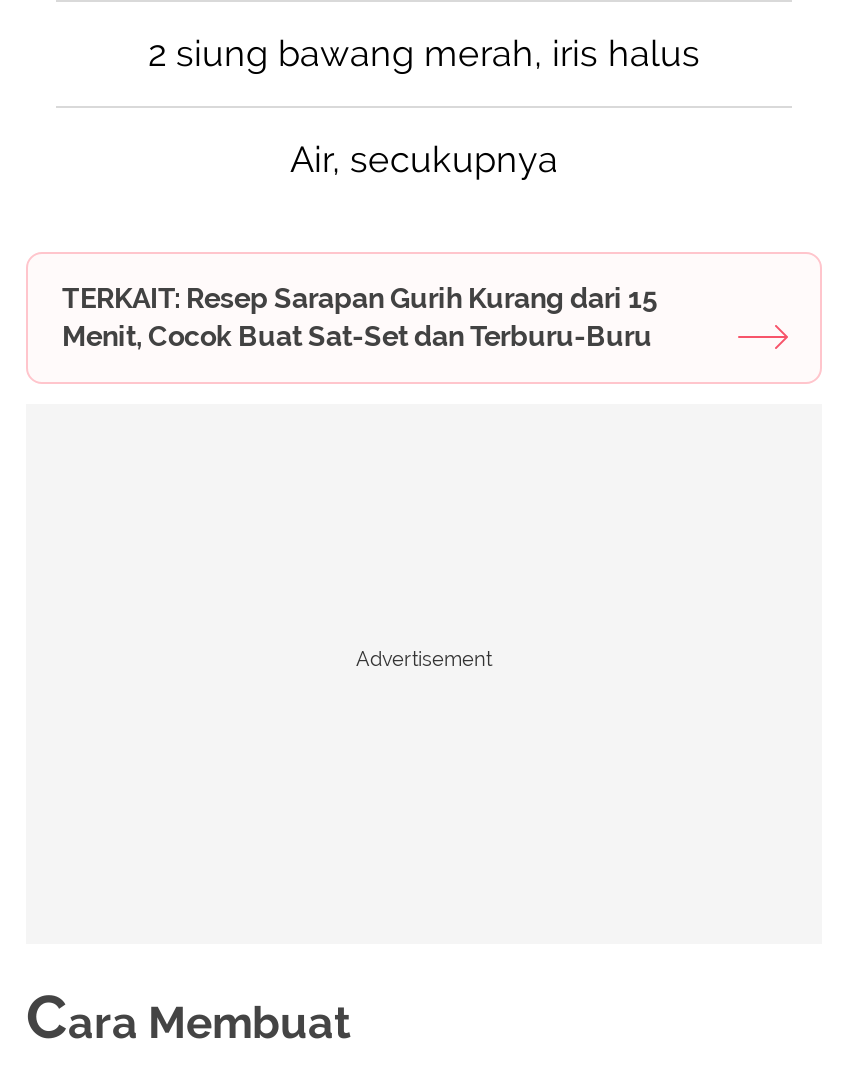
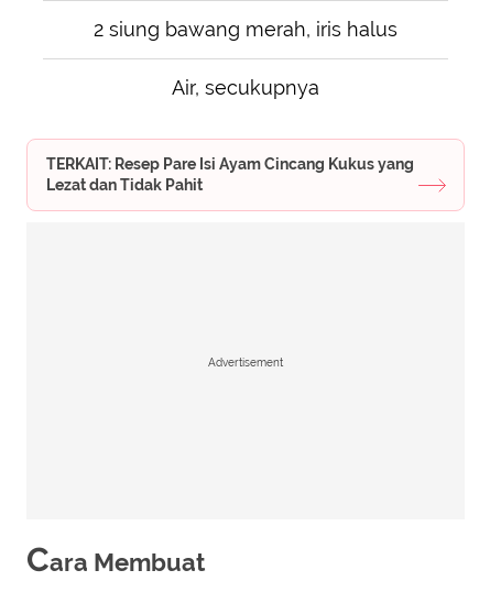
[62,283,658,353] TERKAIT: Resep Sarapan Gurih Kurang dari 15 | Menit, Cocok Buat Sat-Set dan Terburu-Buru -> [46,156,414,194] TERKAIT: Resep Pare Isi Ayam Cincang Kukus yang | Lezat dan Tidak Pahit

